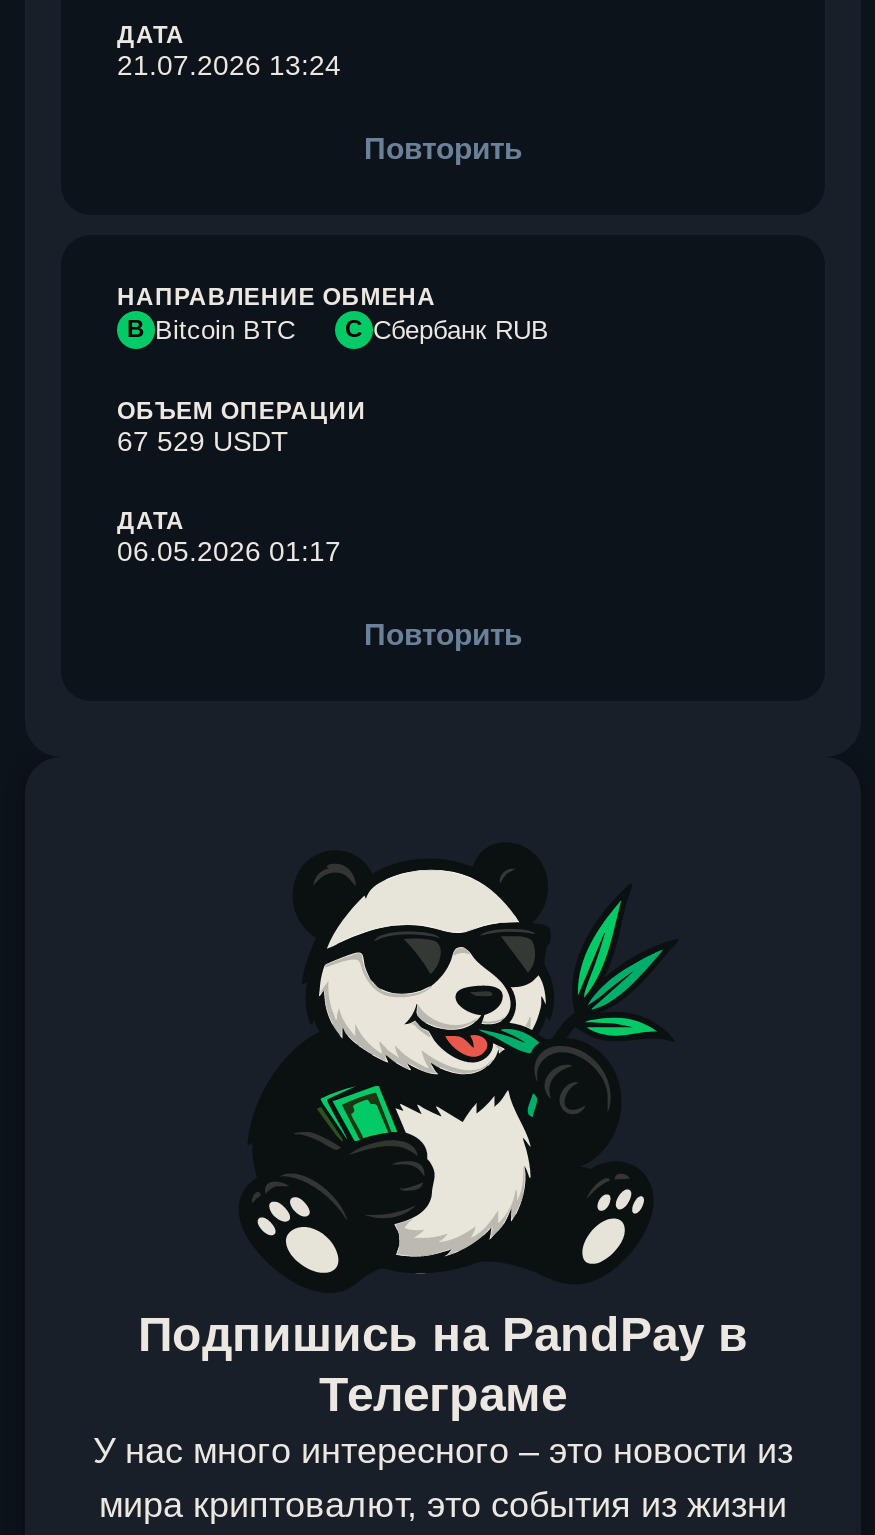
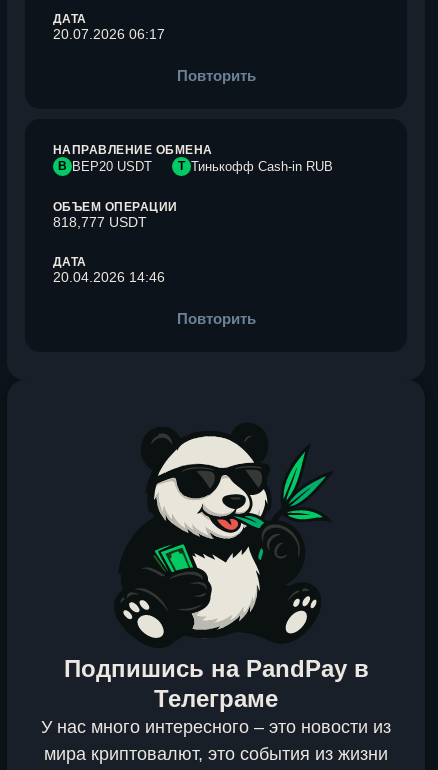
[117,49,341,81] 21.07.2026 13:24 -> [53,26,165,42] 20.07.2026 06:17
[127,315,549,345] B Bitcoin BTC | С Сбербанк RUB -> [58,159,333,174] B BEP20 USDT | Т Тинькофф Cash-in RUB
[117,425,289,457] 67 529 USDT -> [53,214,147,230] 818,777 USDT
[117,535,341,567] 06.05.2026 01:17 -> [53,269,165,285] 20.04.2026 14:46

